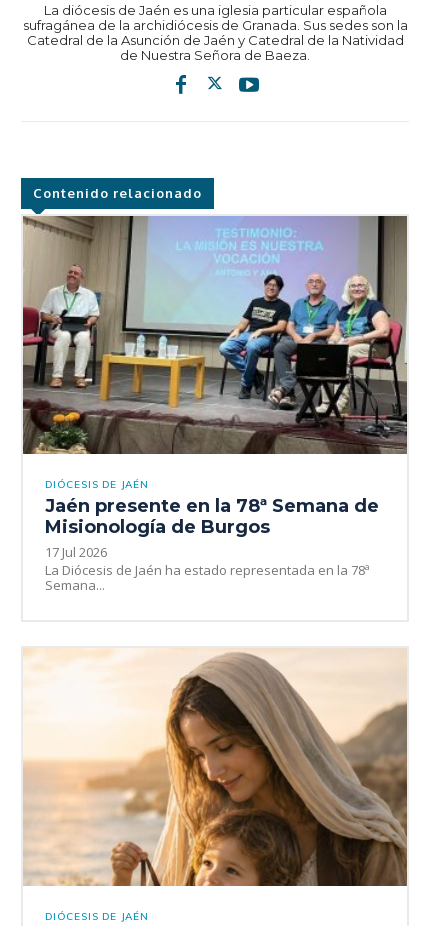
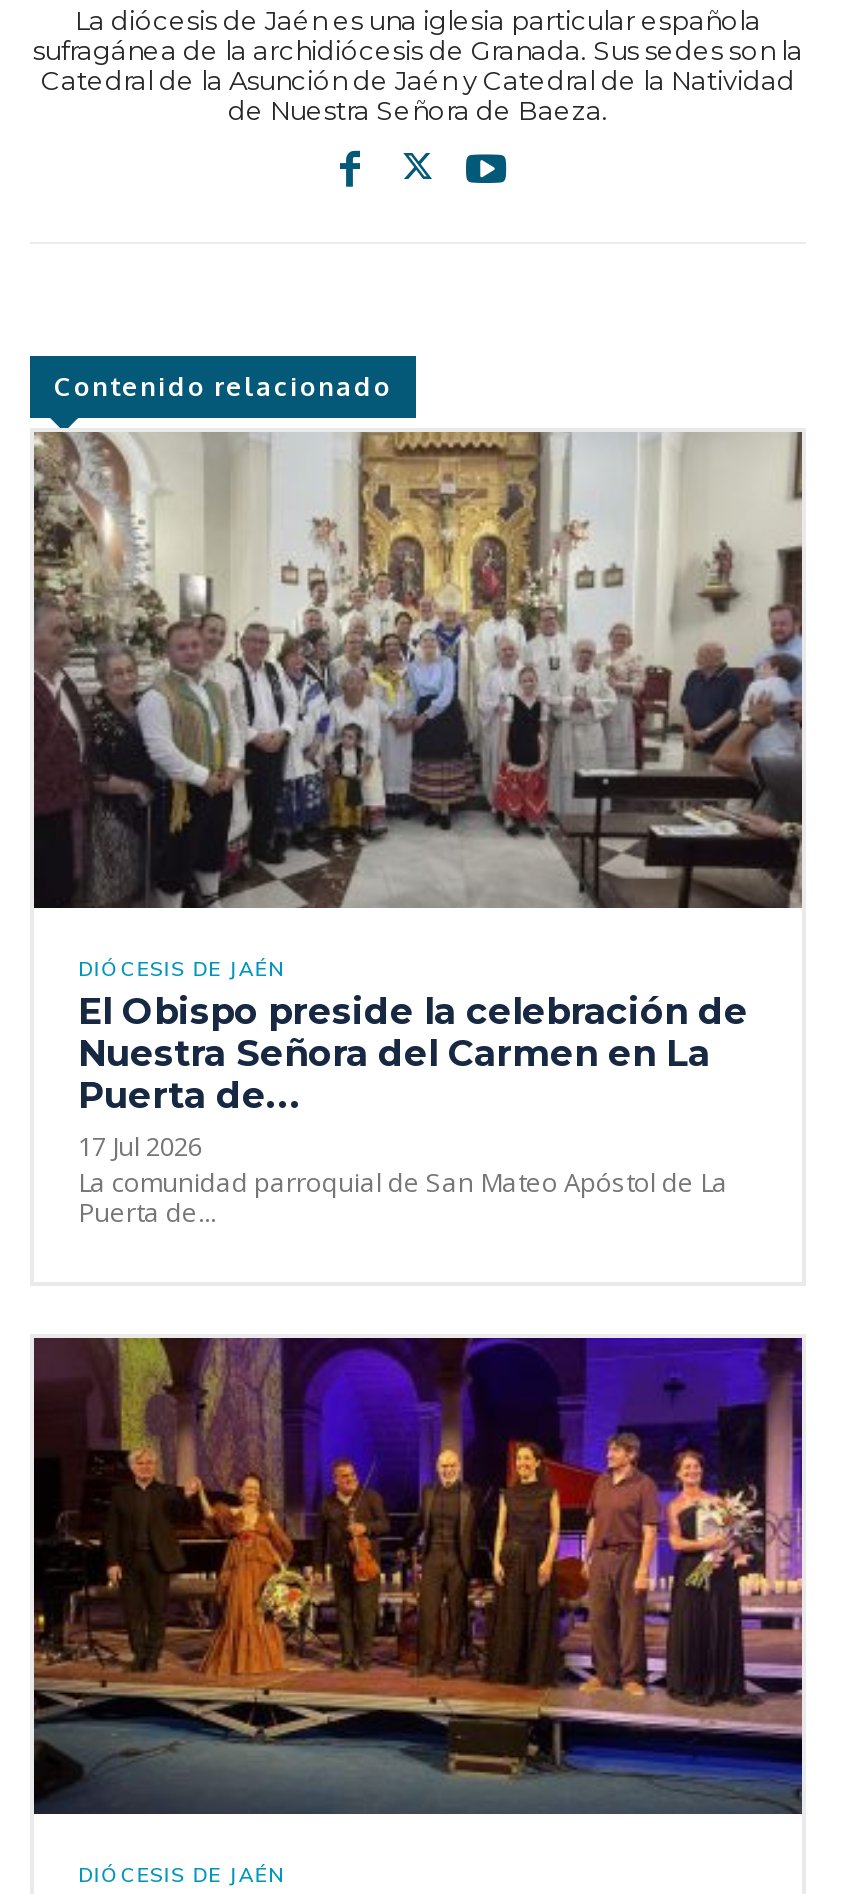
[22,215,407,538] [image] | Jaén presente en la 78ª Semana de | Misionología de Burgos -> [32,430,804,1117] [image] | El Obispo preside la celebración de | Nuestra Señora del Carmen en La | Puerta de...
[45,561,370,594] La Diócesis de Jaén ha estado representada en la 78ª | Semana... -> [78,1163,728,1229] La comunidad parroquial de San Mateo Apóstol de La | Puerta de...
[23,648,408,887] [image] -> [32,1336,804,1816] [image]

